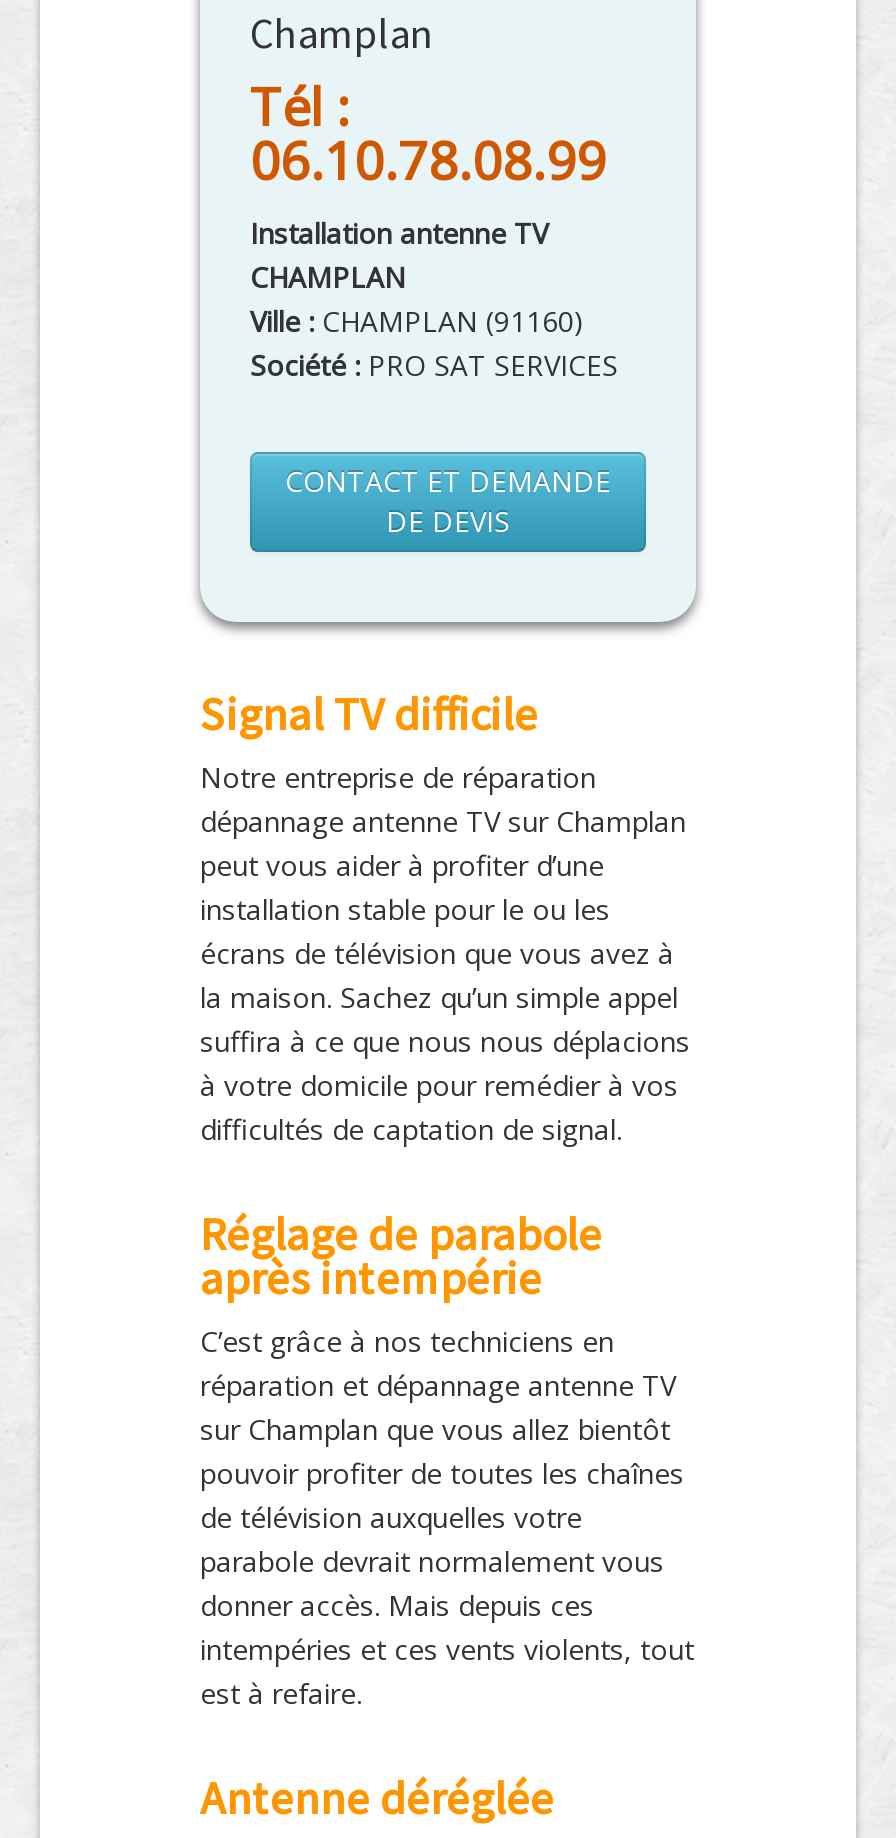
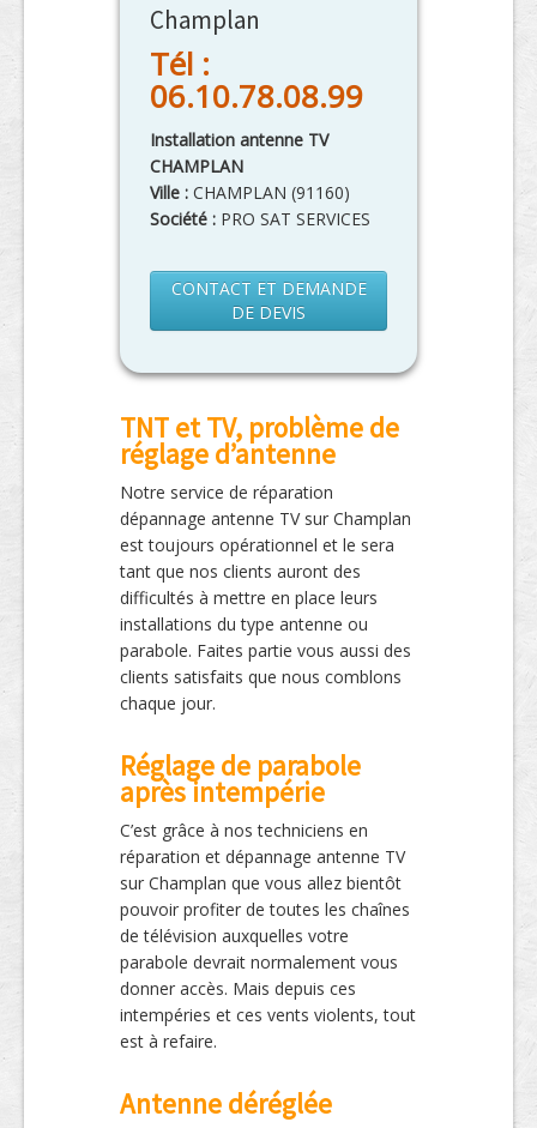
[200,684,596,796] Signal TV difficile | Notre entreprise de réparation -> [120,410,399,503] TNT et TV, problème de | réglage d’antenne | Notre service de réparation
[200,846,690,1148] peut vous aider à profiter d’une | installation stable pour le ou les | écrans de télévision que vous avez à | la maison. Sachez qu’un simple appel | suffira à ce que nous nous déplacions | à votre domicile pour remédier à vos | difficultés de captation de signal. -> [120,533,411,714] est toujours opérationnel et le sera | tant que nos clients auront des | difficultés à mettre en place leurs | installations du type antenne ou | parabole. Faites partie vous aussi des | clients satisfaits que nous comblons | chaque jour.

